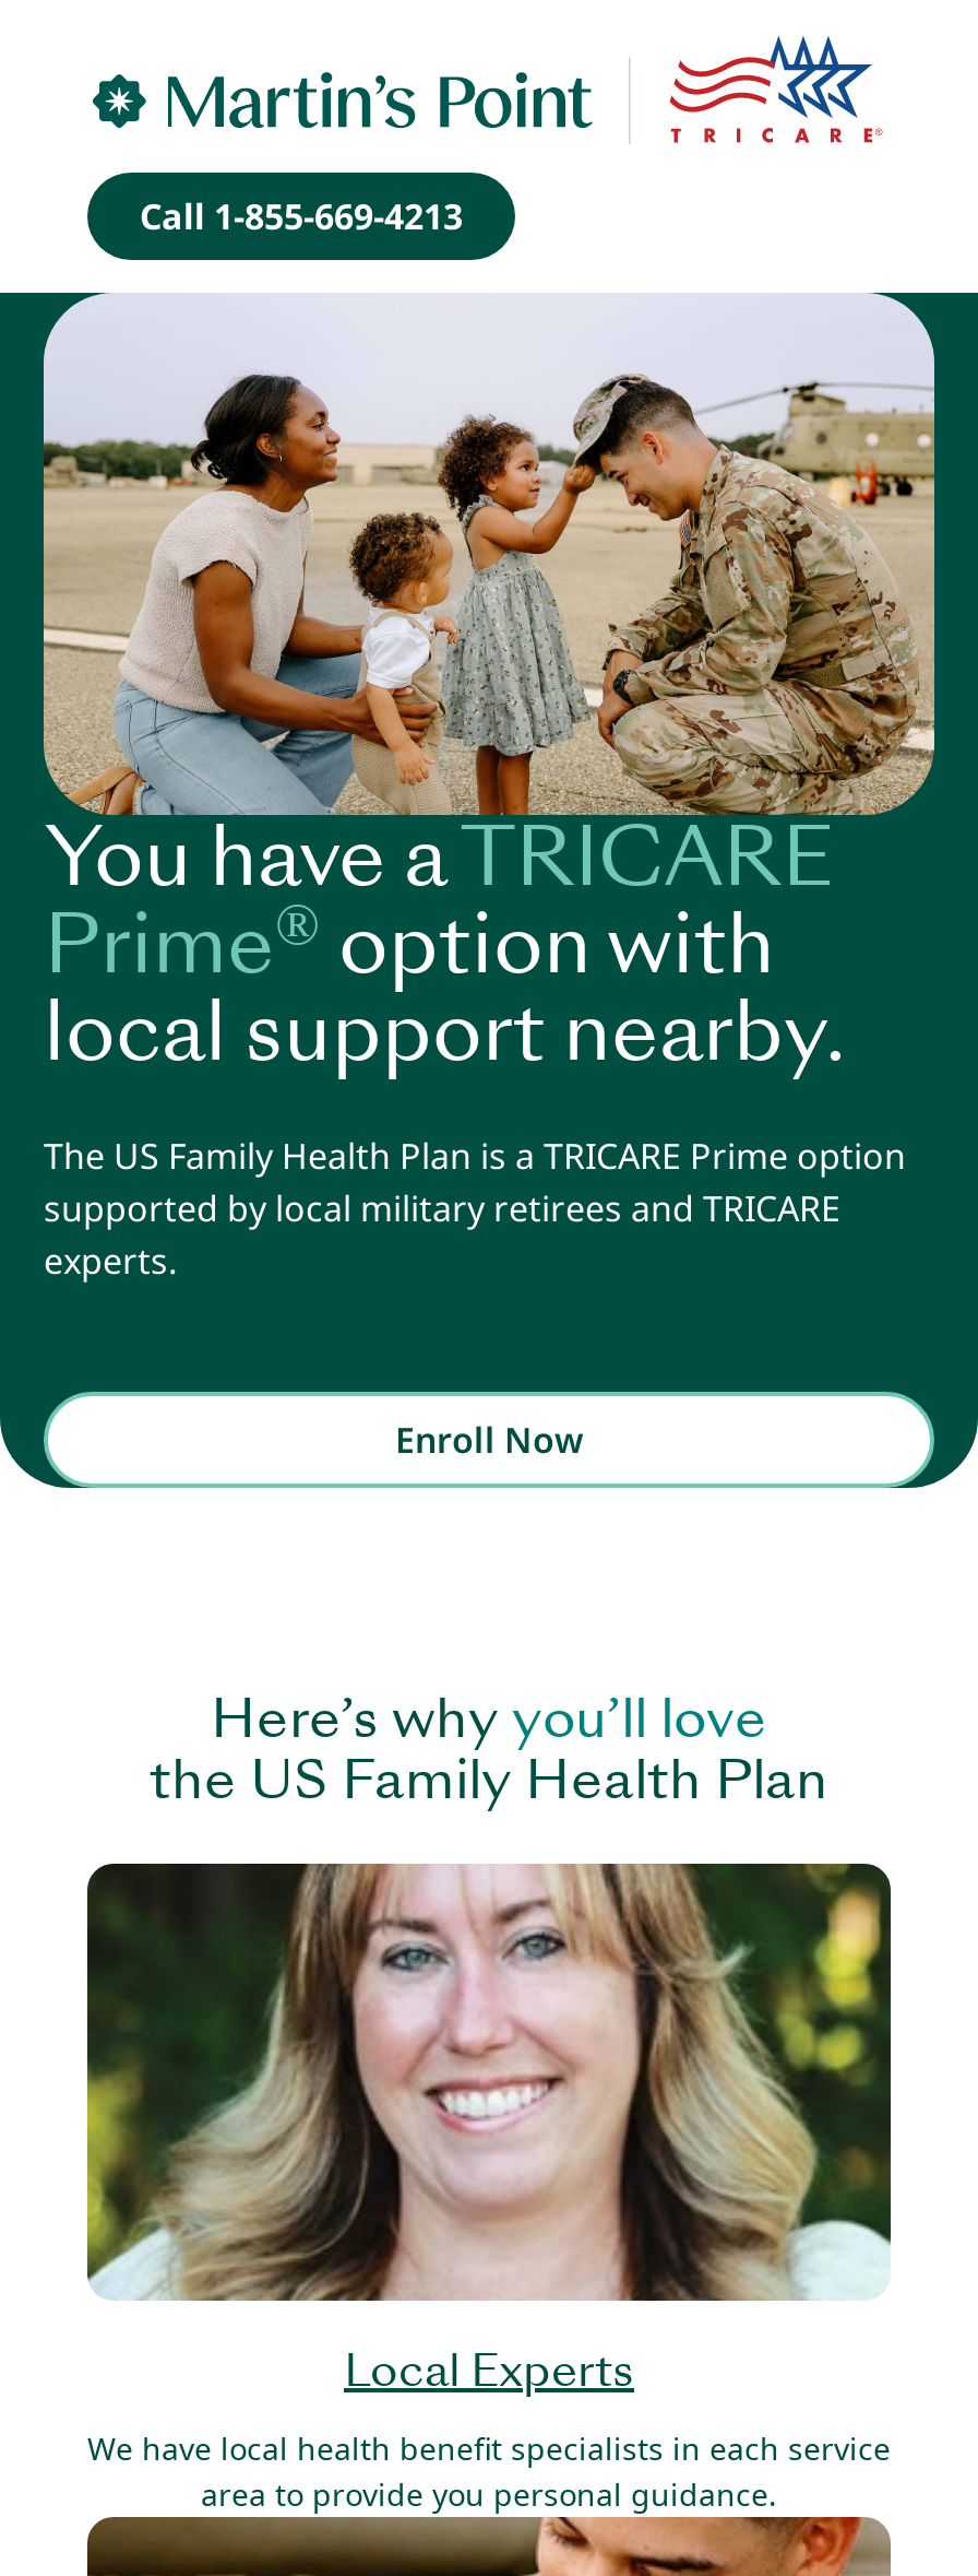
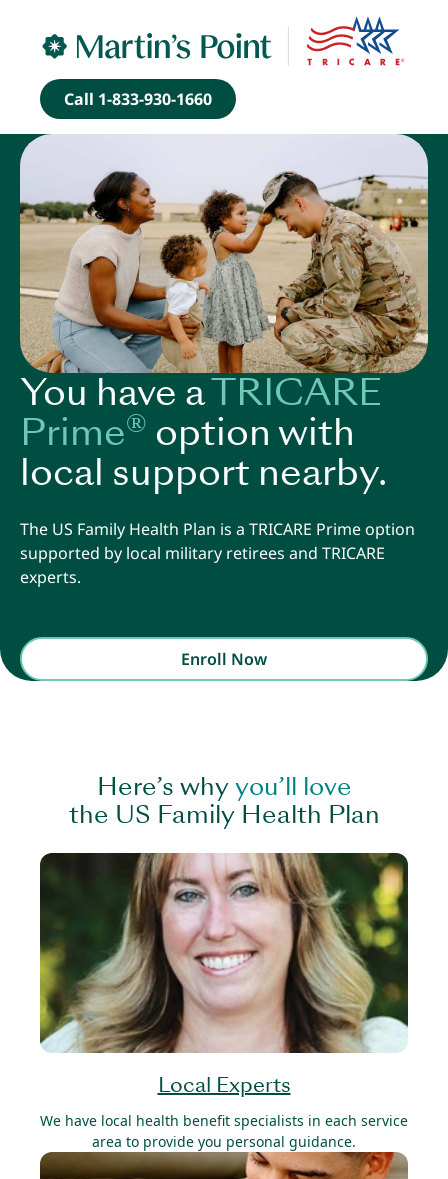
[140,192,463,240] Call 1-855-669-4213 -> [64,88,212,110] Call 1-833-930-1660

